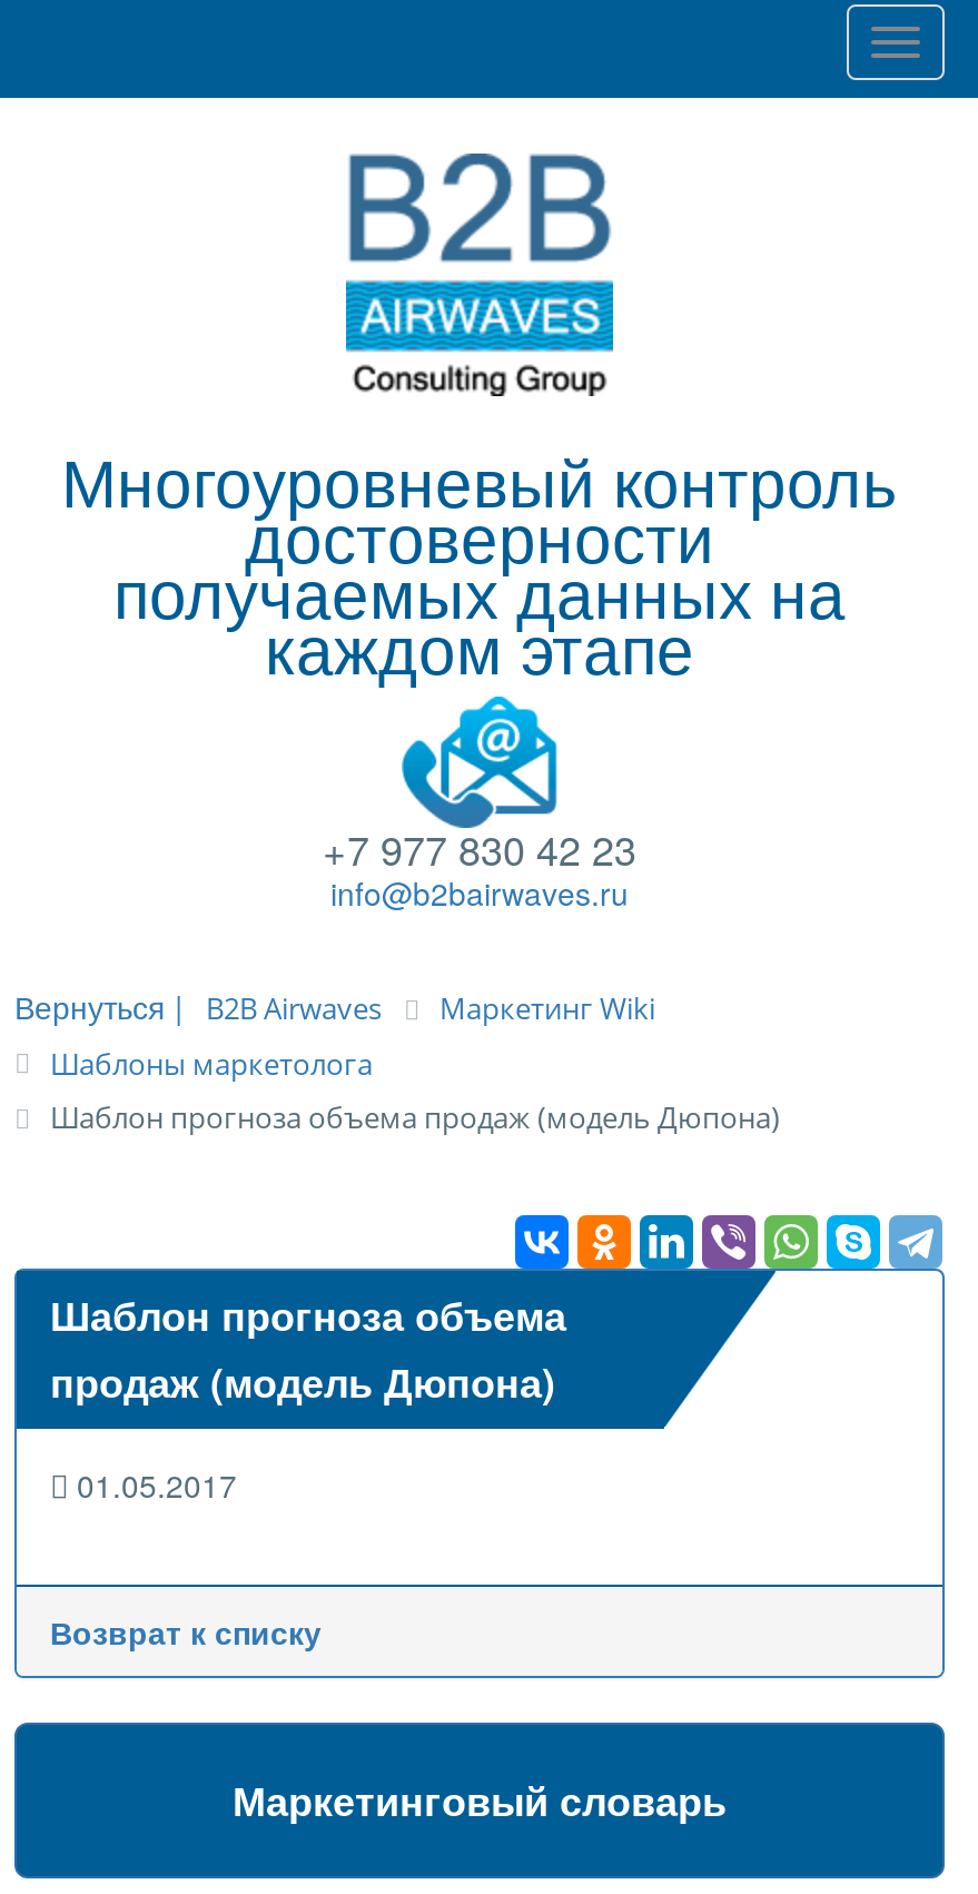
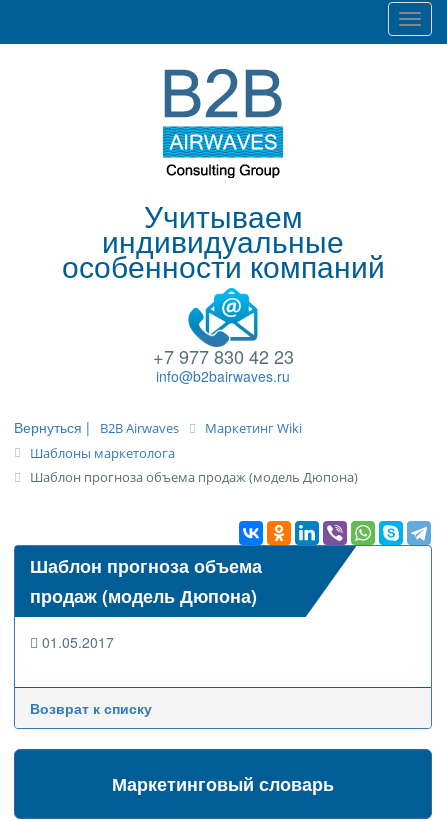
[61,432,898,694] Многоуровневый контроль | достоверности | получаемых данных на | каждом этапе -> [61,194,384,287] Учитываем | индивидуальные | особенности компаний

